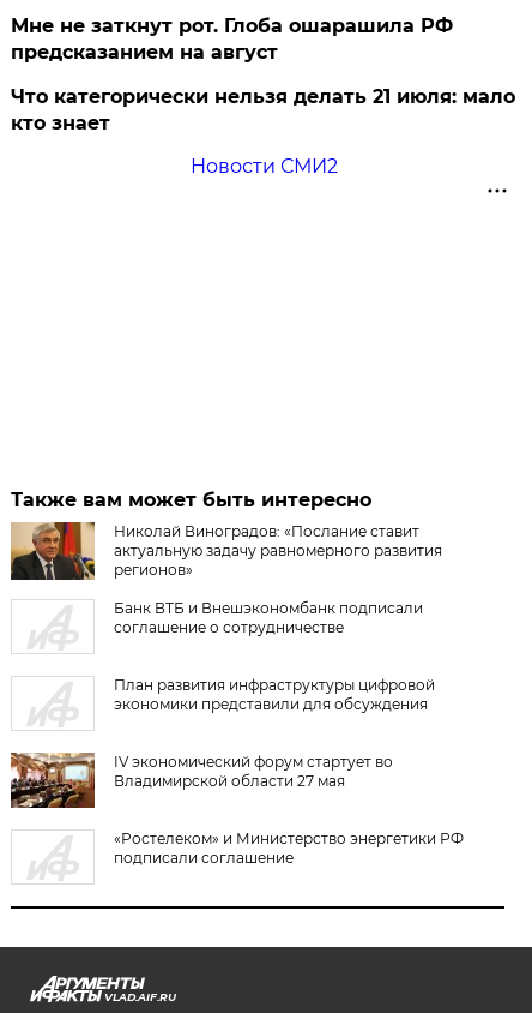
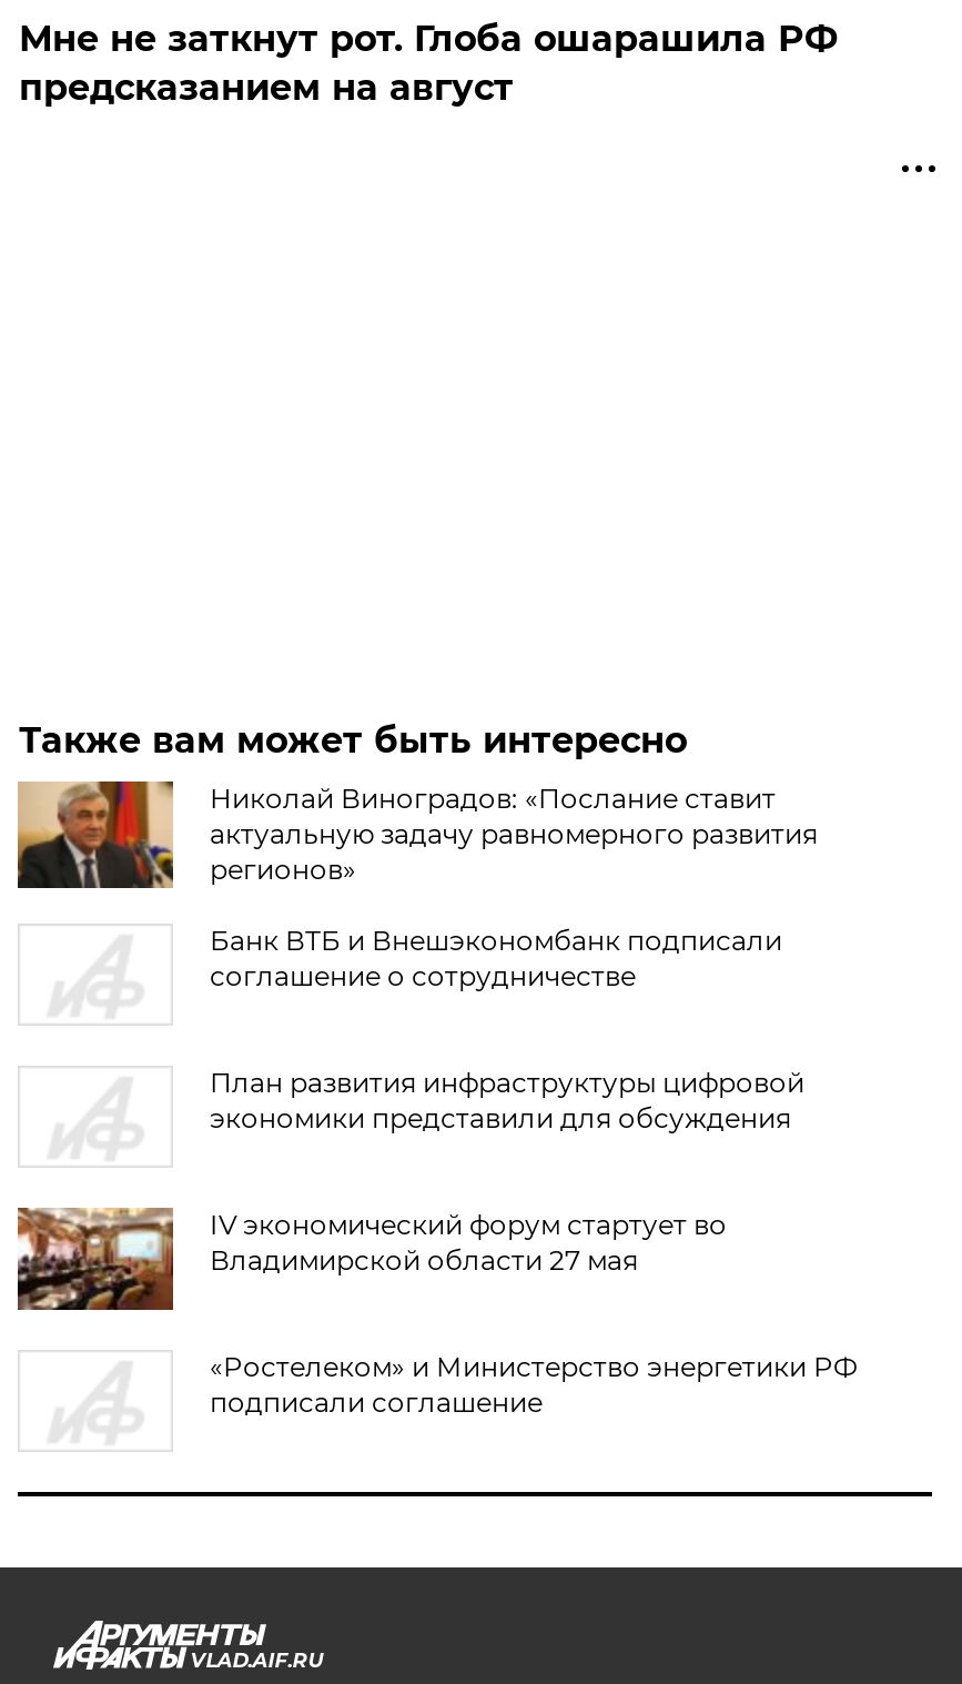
[11,85,516,178] Что категорически нельзя делать 21 июля: мало | кто знает | Новости СМИ2 -> none

